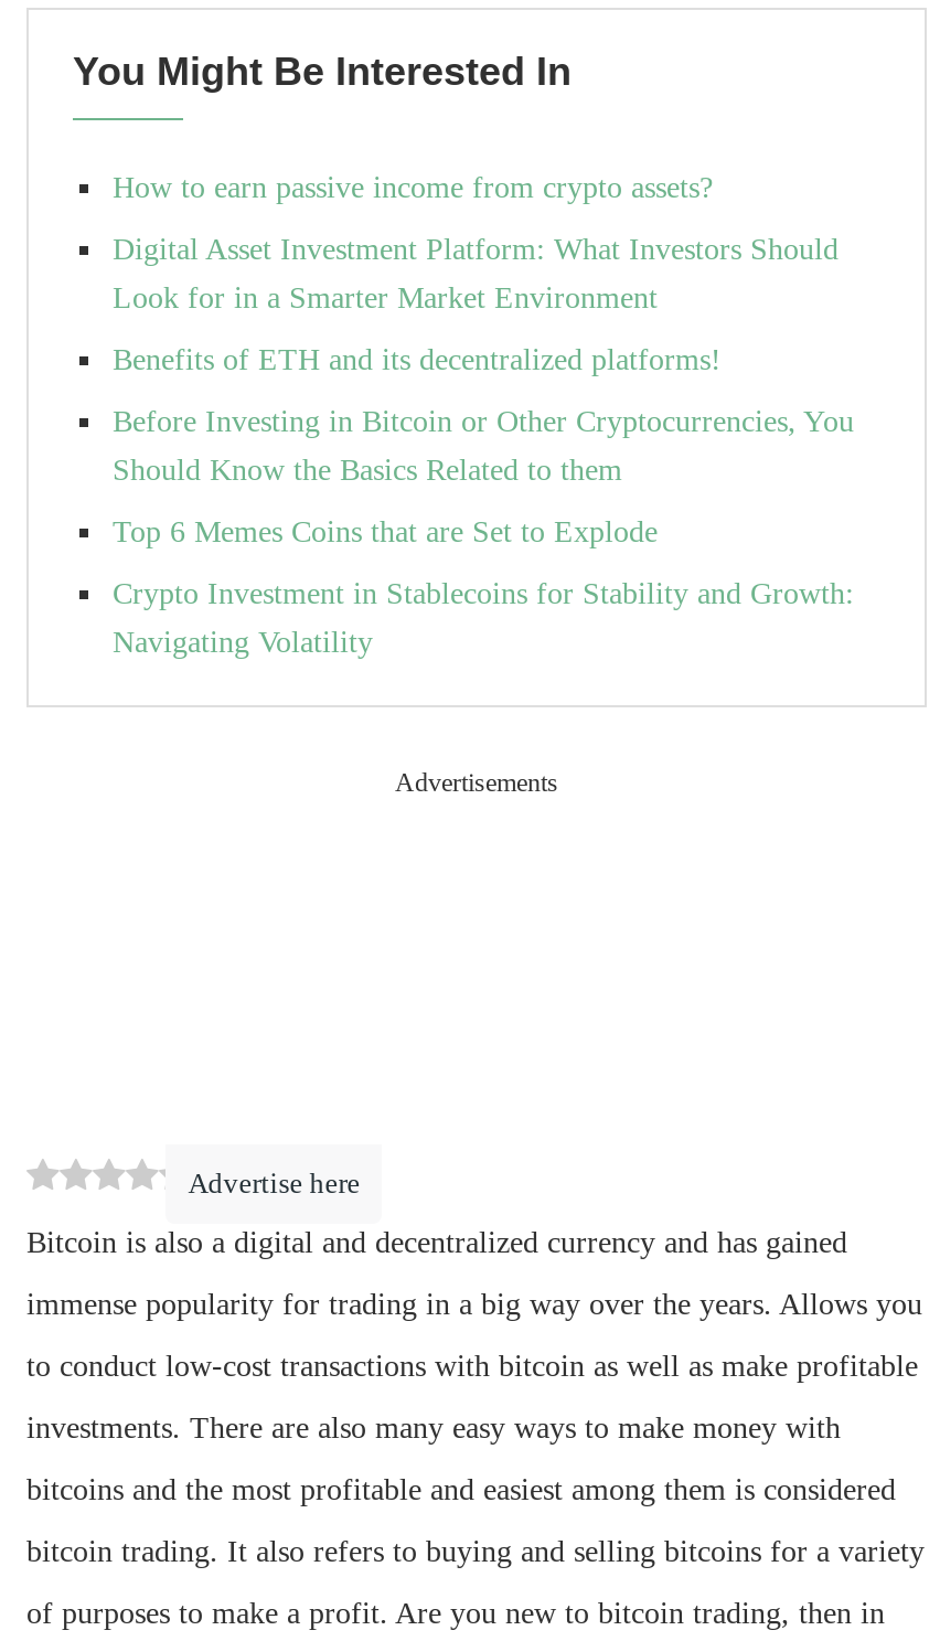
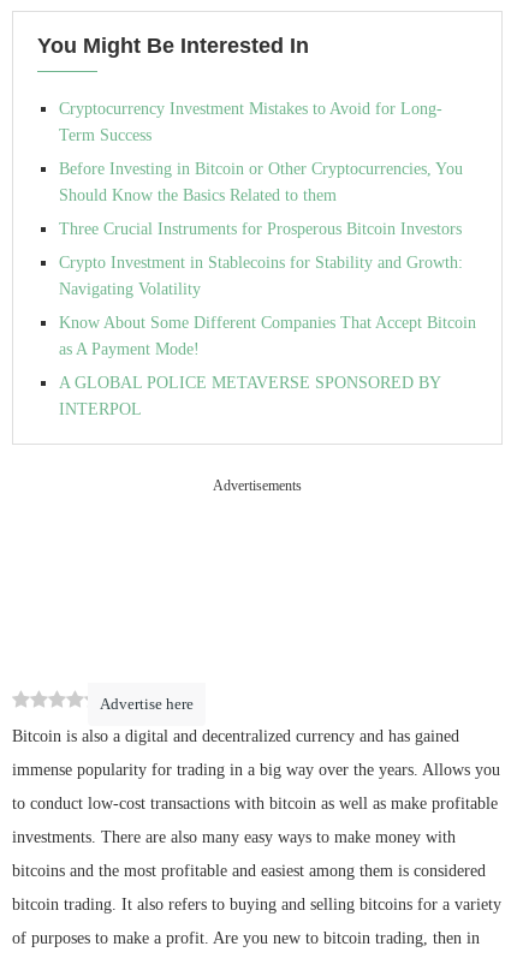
[113,171,838,376] How to earn passive income from crypto assets? | Digital Asset Investment Platform: What Investors Should | Look for in a Smarter Market Environment | Benefits of ETH and its decentralized platforms! -> [59,100,442,144] Cryptocurrency Investment Mistakes to Avoid for Long- | Term Success
moved [113,405,854,486] -> [59,160,463,204]: Before Investing in Bitcoin or Other Cryptocurrencies, You | Should Know the Basics Related to them
[113,515,658,548] Top 6 Memes Coins that are Set to Explode -> [59,220,462,238] Three Crucial Instruments for Prosperous Bitcoin Investors
moved [113,577,854,659] -> [59,254,463,298]: Crypto Investment in Stablecoins for Stability and Growth: | Navigating Volatility
none -> [59,314,476,418] Know About Some Different Companies That Accept Bitcoin | as A Payment Mode! | A GLOBAL POLICE METAVERSE SPONSORED BY | INTERPOL

